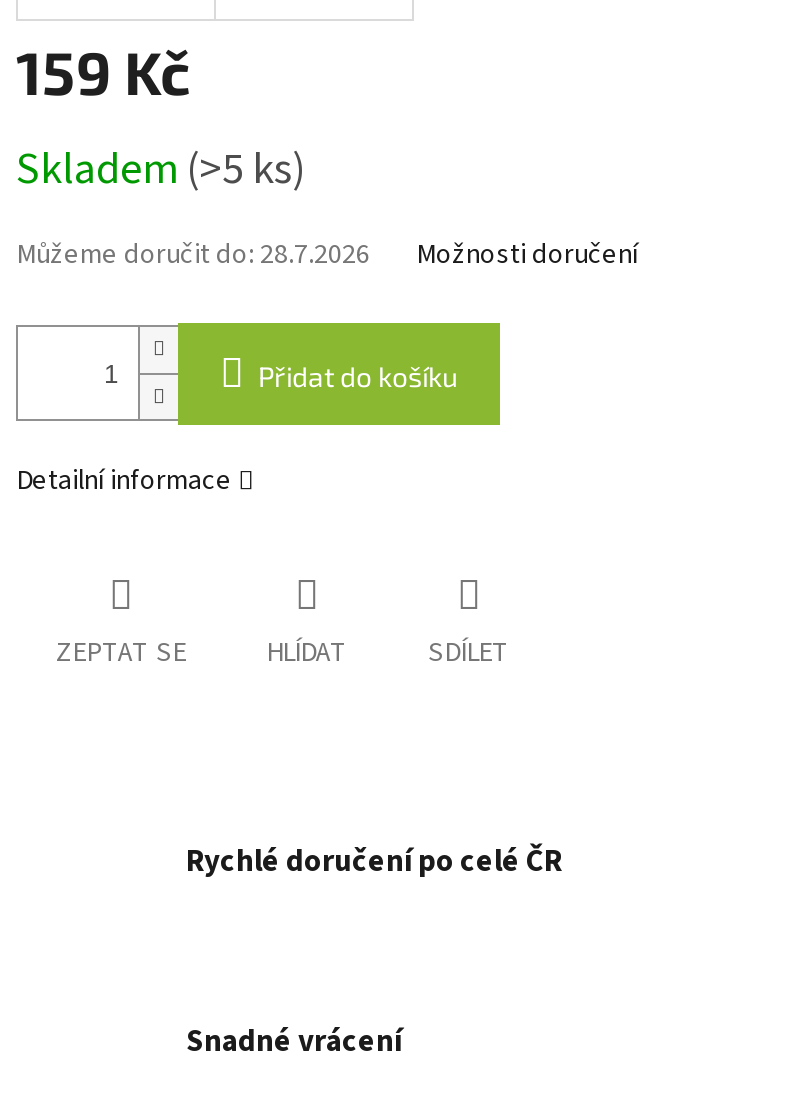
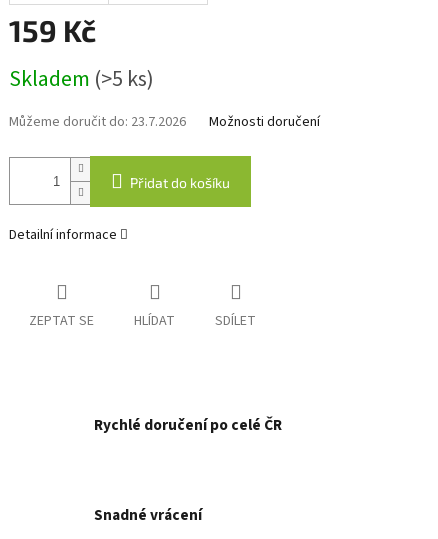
[16,234,370,274] Můžeme doručit do: 28.7.2026 -> [9,111,186,131] Můžeme doručit do: 23.7.2026

